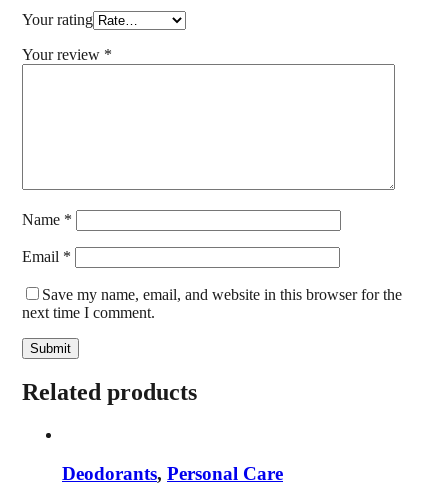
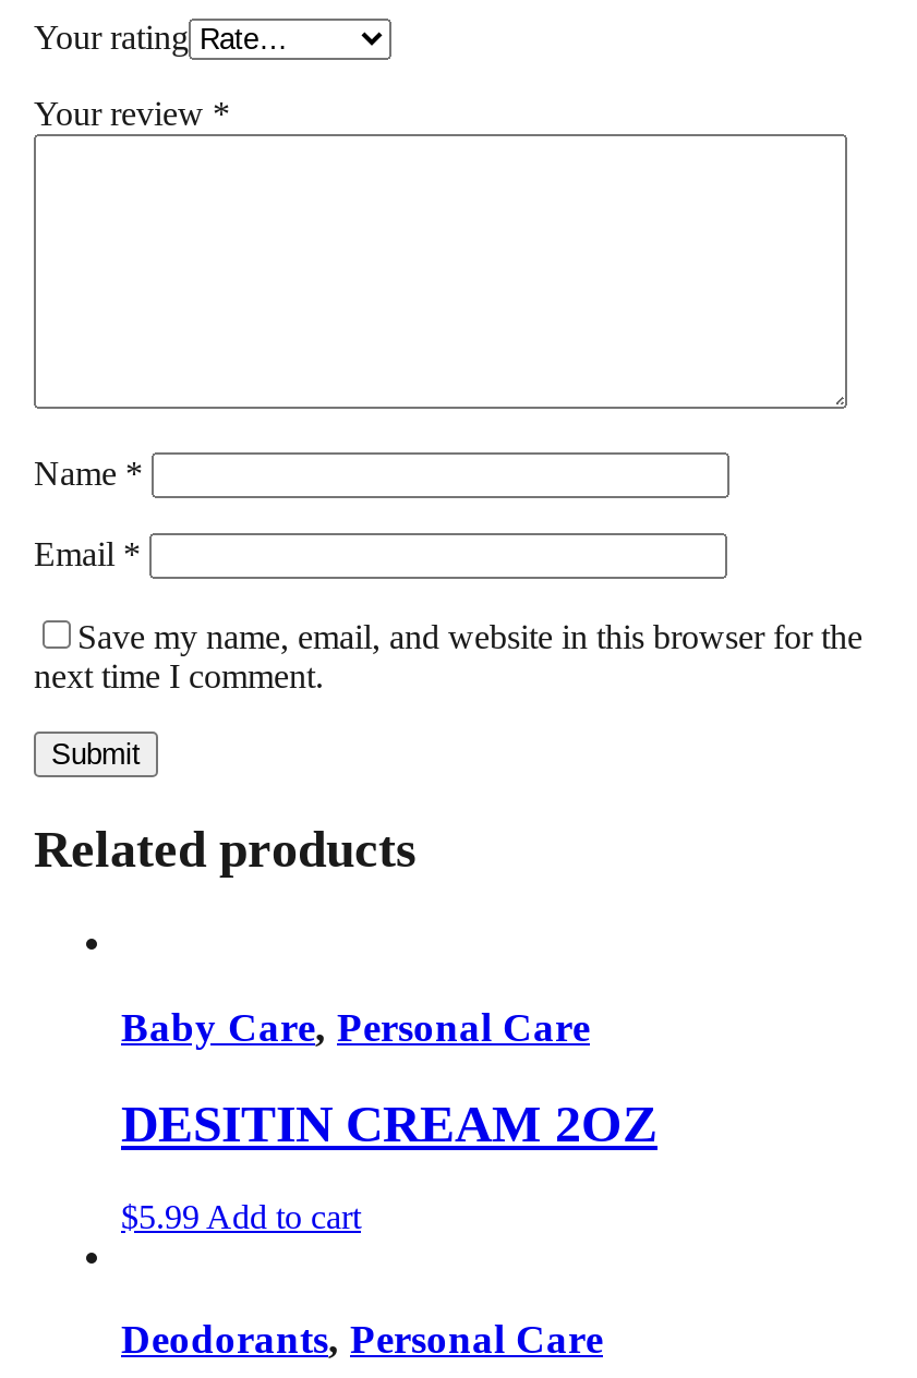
none -> [121,1004,657,1235] Baby Care, Personal Care | DESITIN CREAM 2OZ | $5.99 Add to cart

